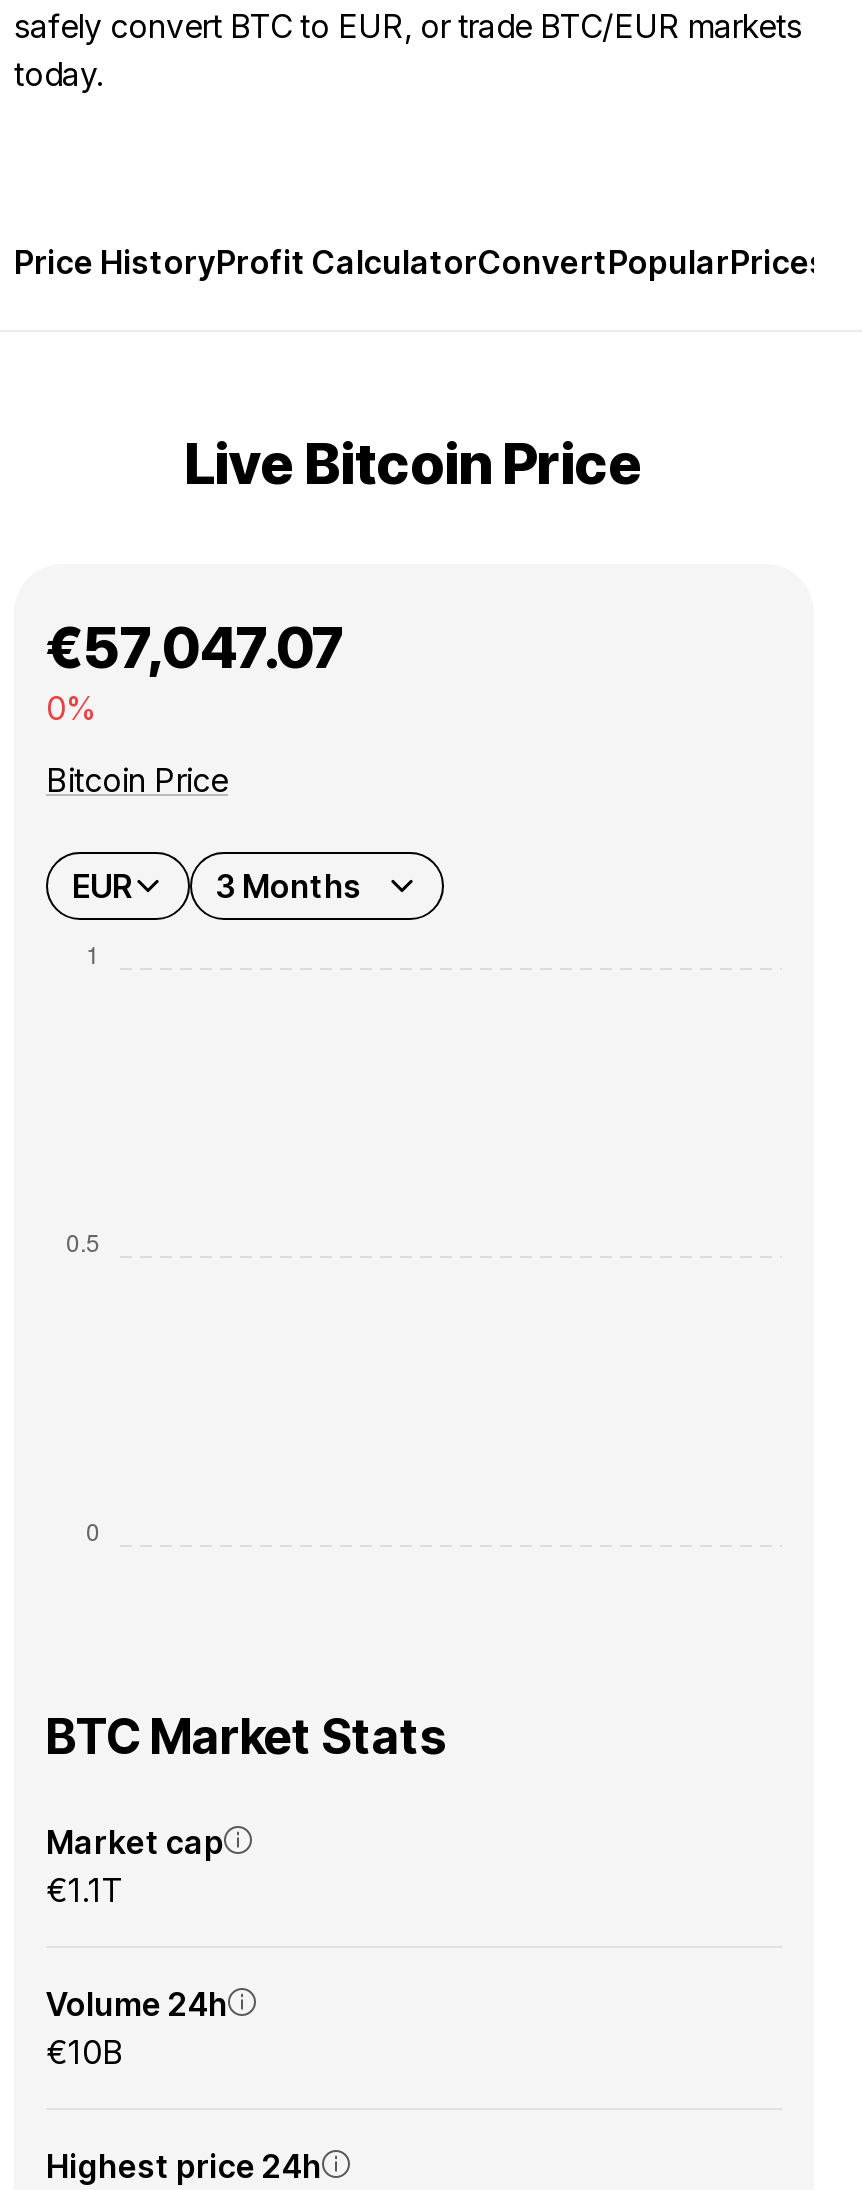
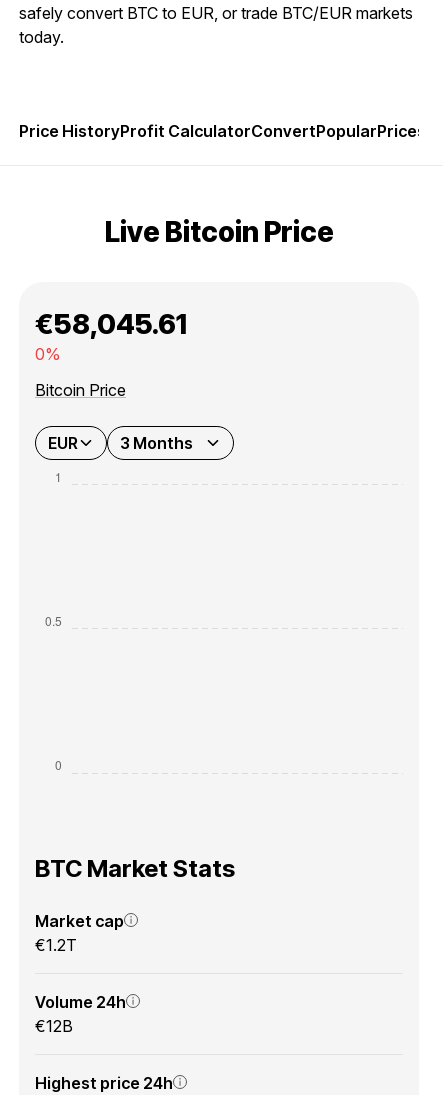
[46,614,346,682] €57,047.07 -> [35,307,187,341] €58,045.61
[46,1870,124,1910] €1.1T -> [35,935,77,955] €1.2T
[46,2032,124,2072] €10B -> [35,1016,73,1036] €12B

